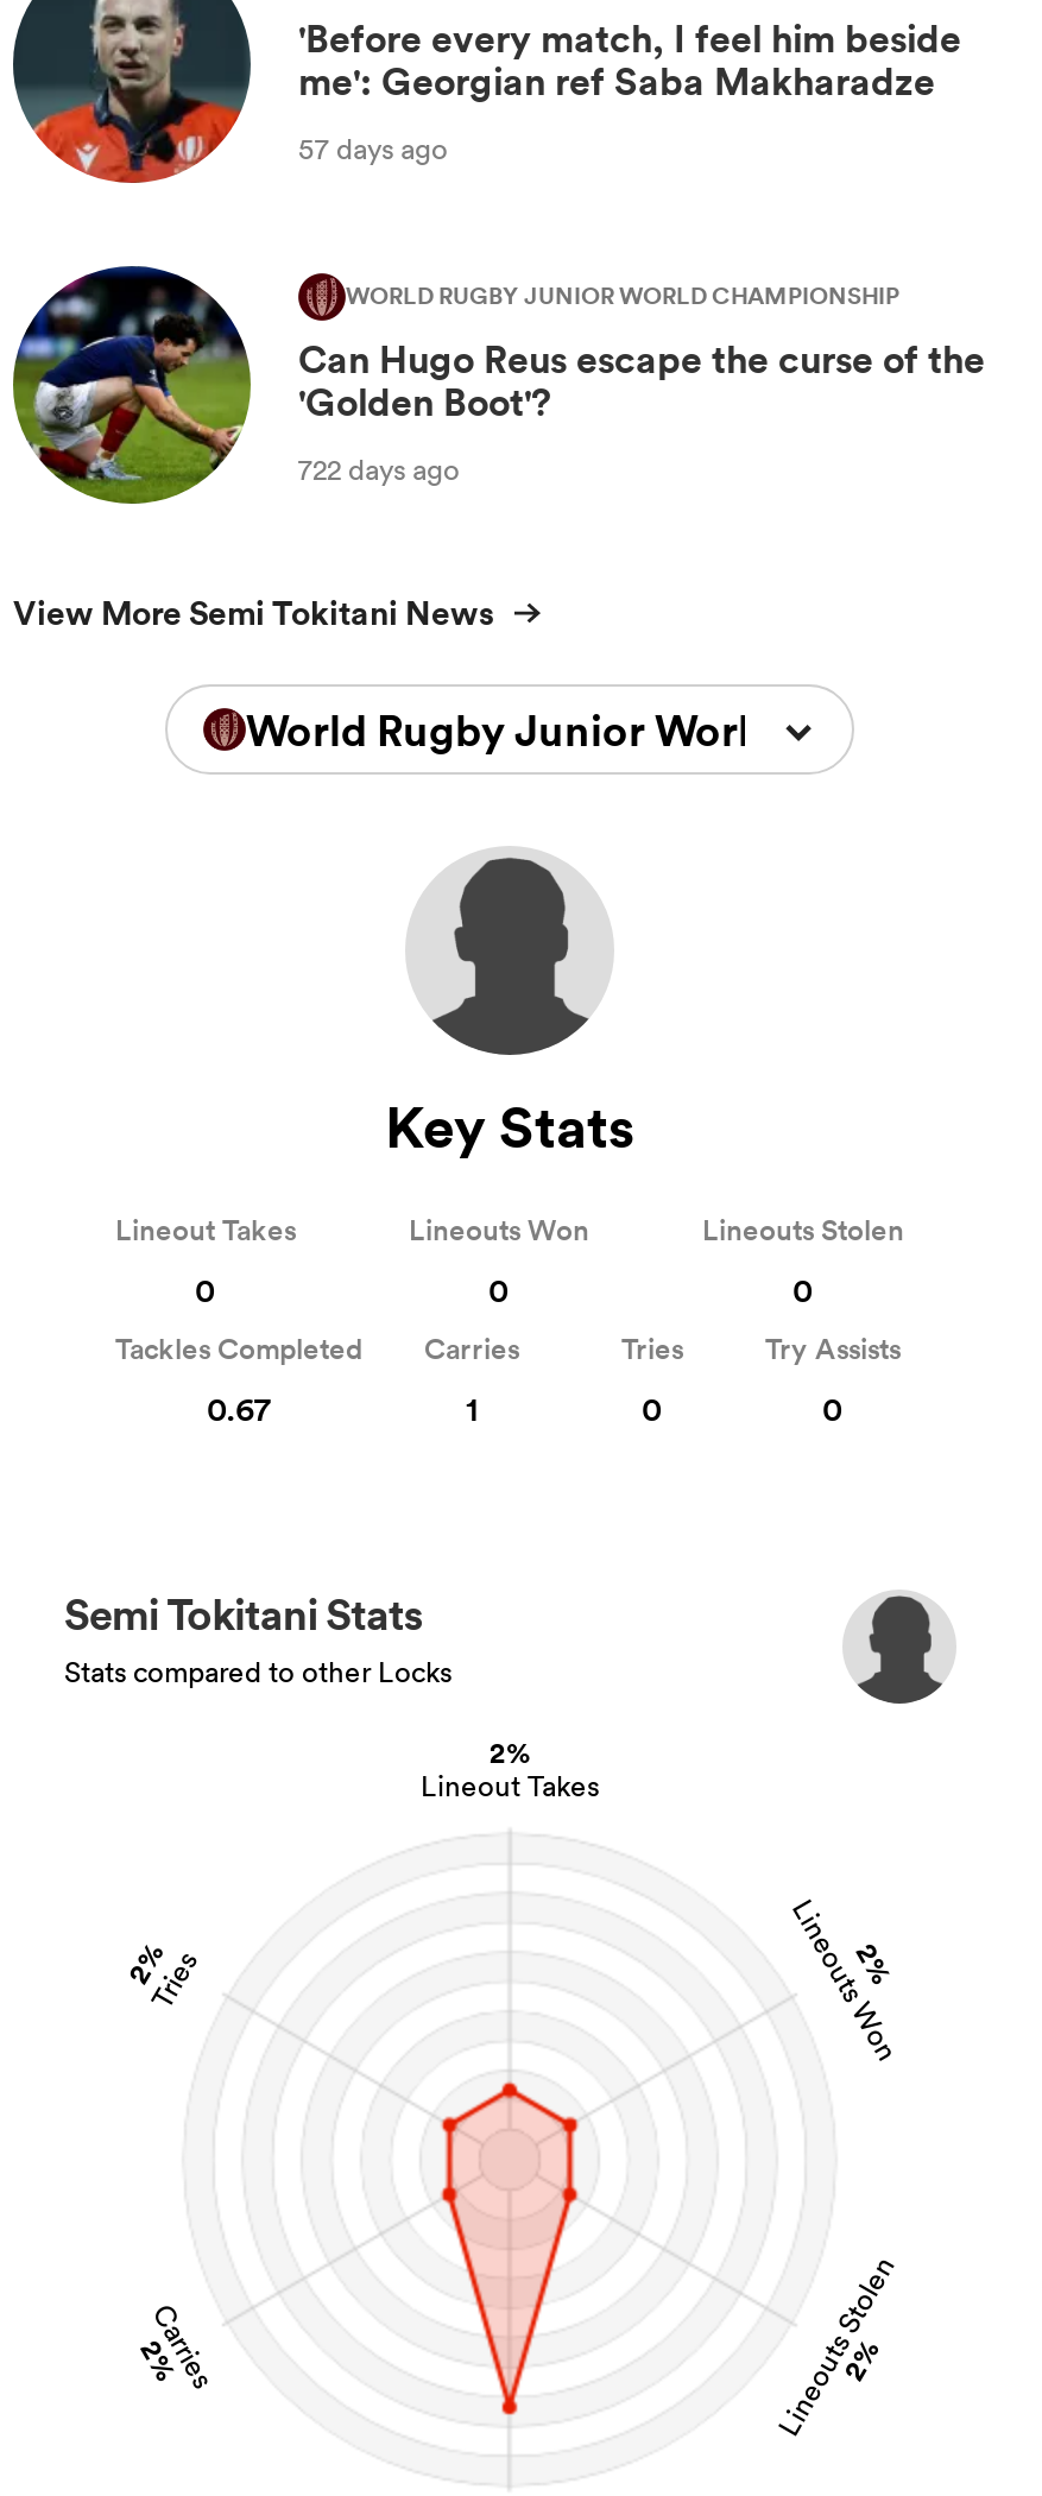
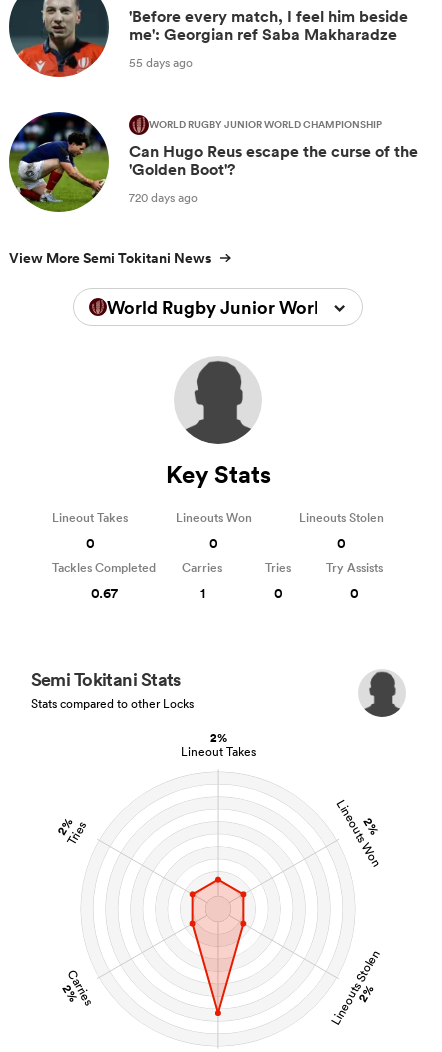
[298,127,448,168] 57 days ago -> [129,54,193,71] 55 days ago
[298,448,460,489] 722 days ago -> [129,189,198,206] 720 days ago

